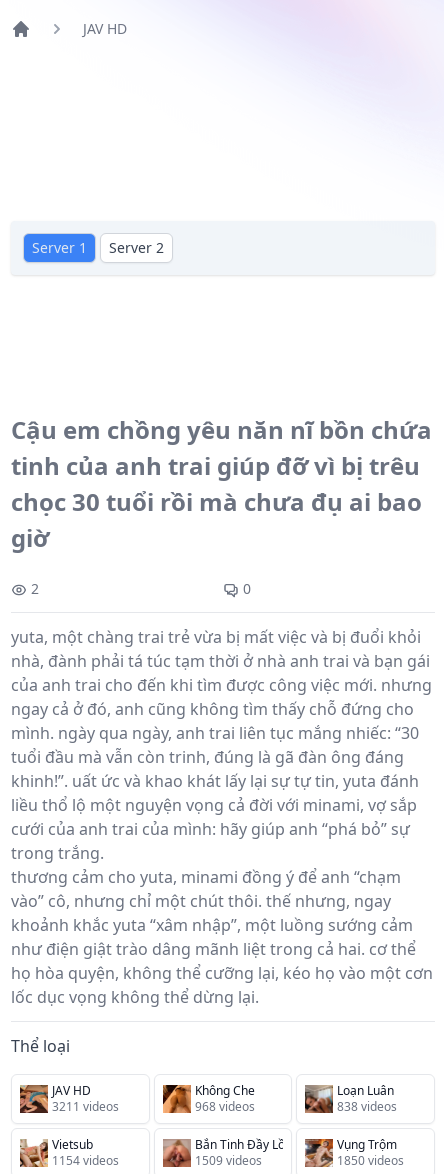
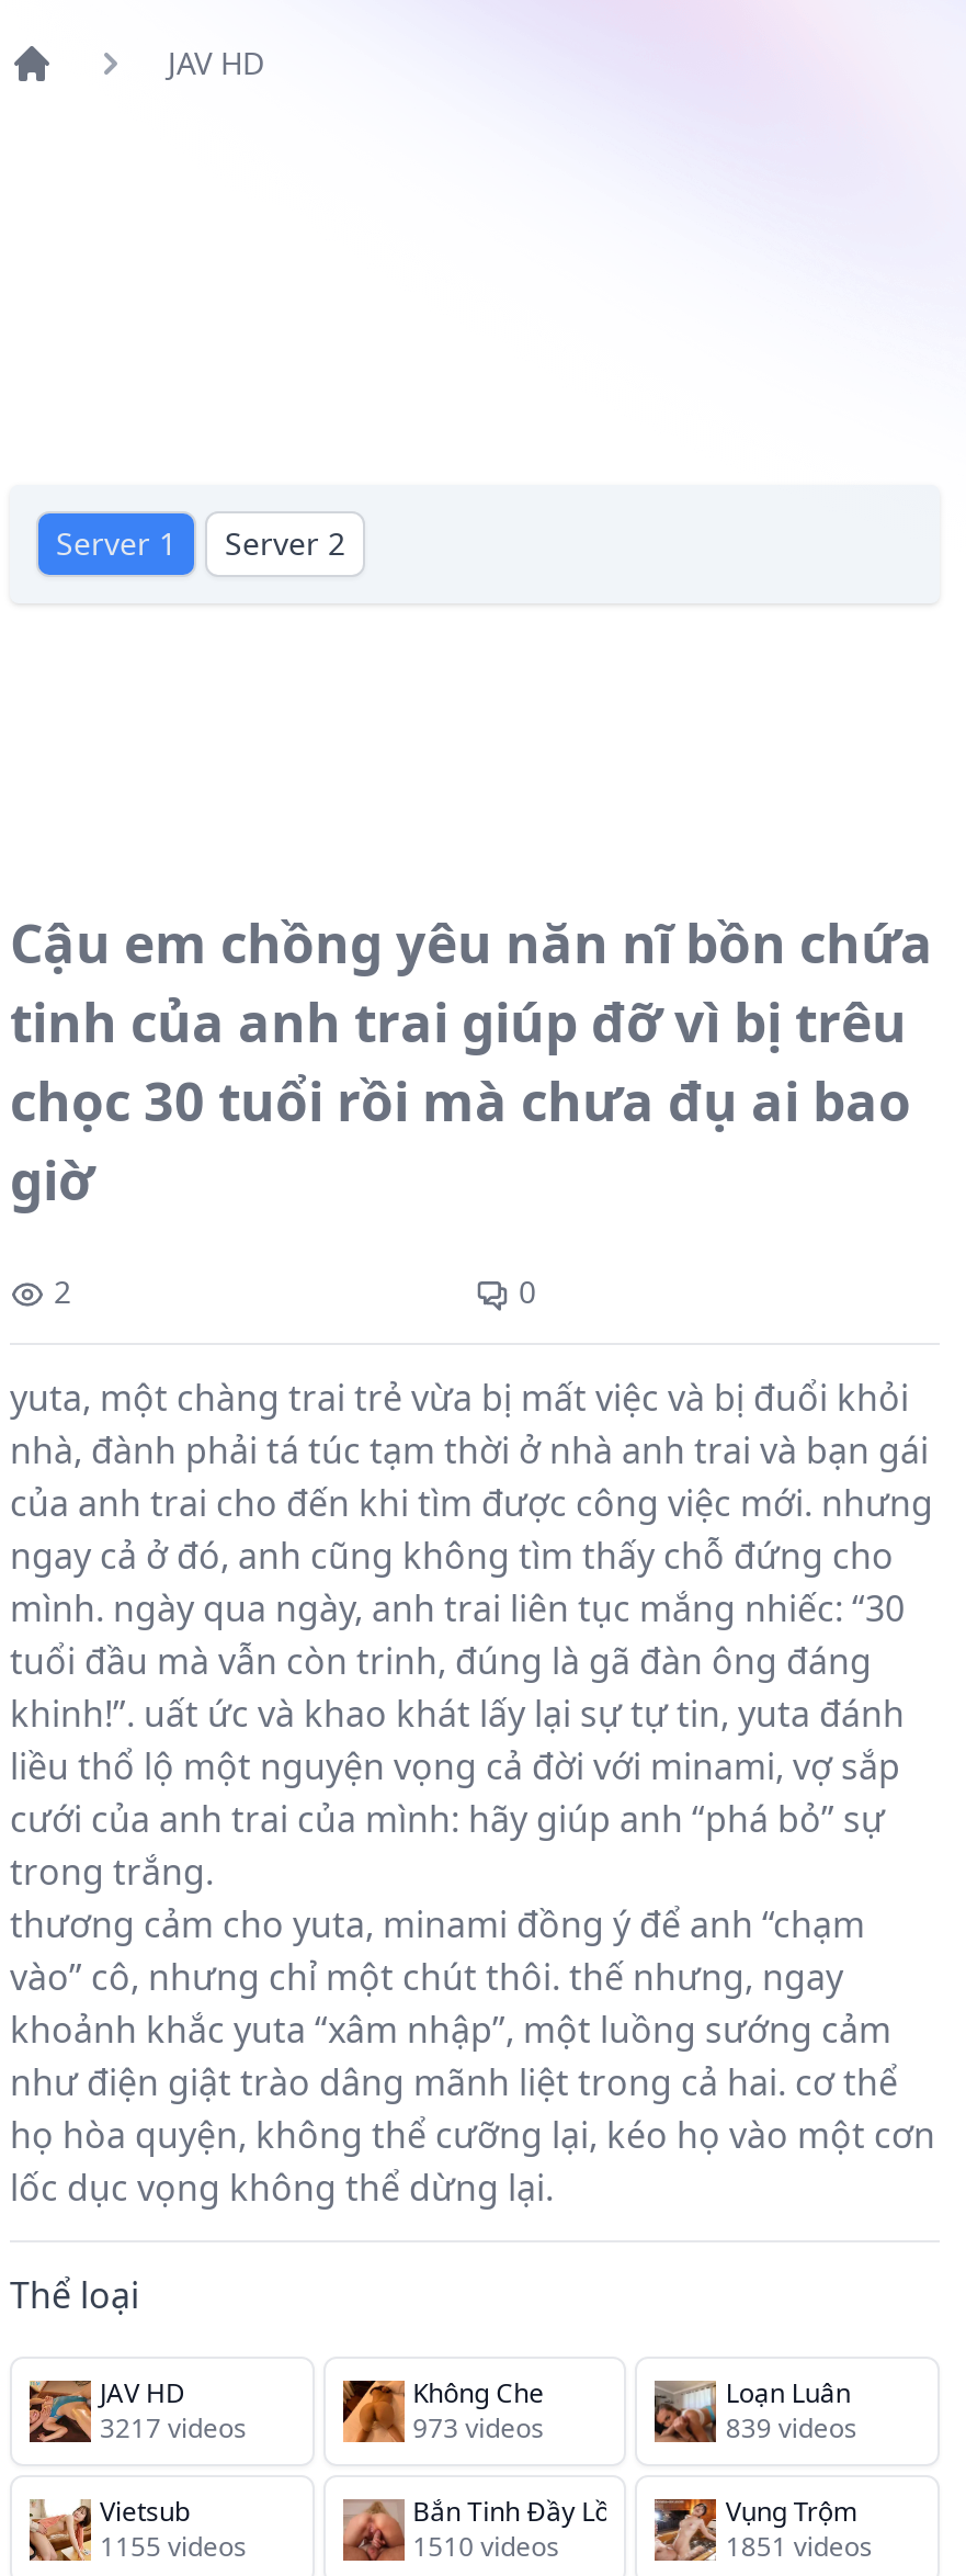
[52,1098,119,1115] 3211 videos -> [100,2409,247,2447] 3217 videos
[195,1098,255,1115] 968 videos -> [413,2409,544,2447] 973 videos
[337,1098,397,1115] 838 videos -> [725,2409,857,2447] 839 videos
[52,1152,119,1169] 1154 videos -> [100,2528,247,2565] 1155 videos
[195,1152,262,1169] 1509 videos -> [413,2528,560,2565] 1510 videos
[337,1152,404,1169] 1850 videos -> [725,2528,872,2565] 1851 videos

